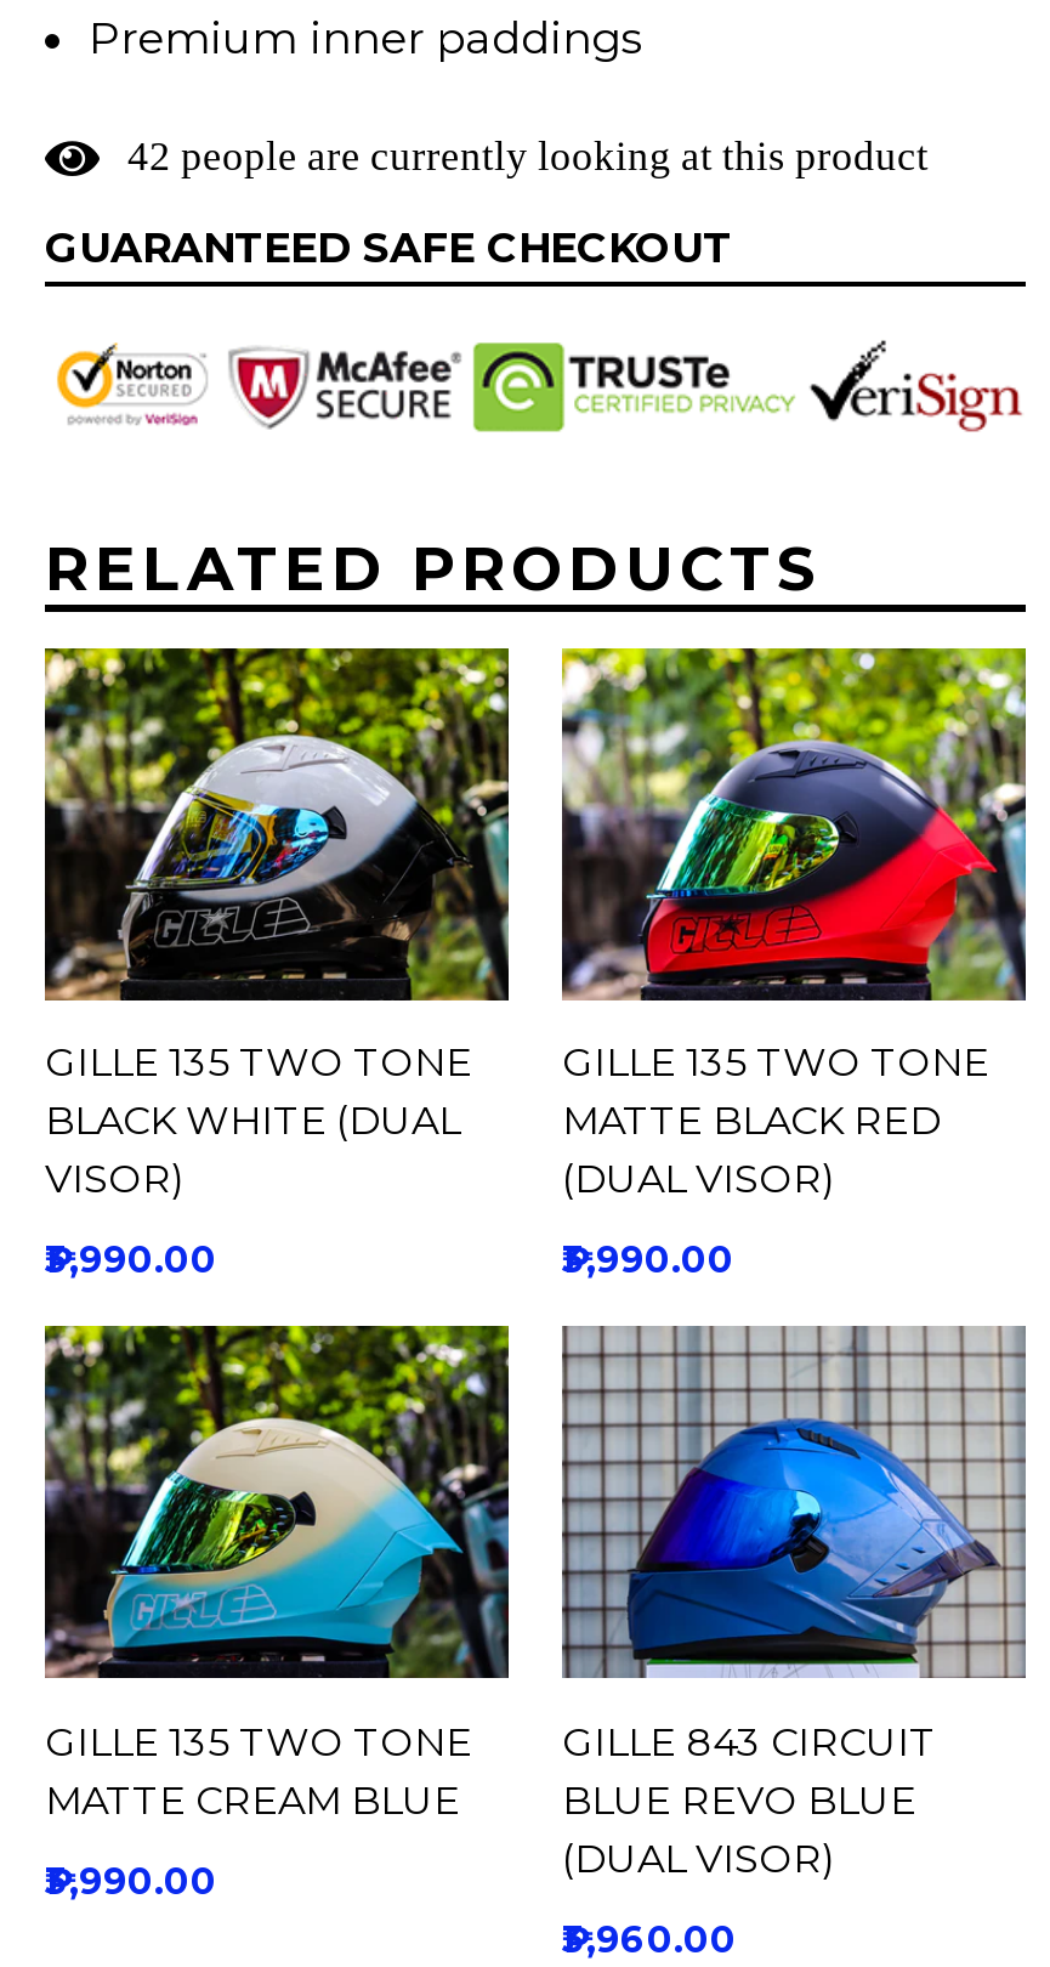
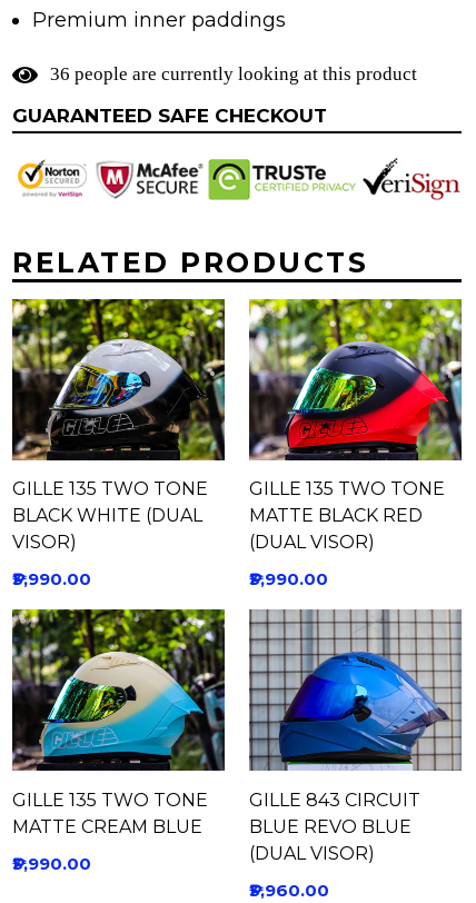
[127,133,929,179] 42 people are currently looking at this product -> [50,63,417,84] 36 people are currently looking at this product

